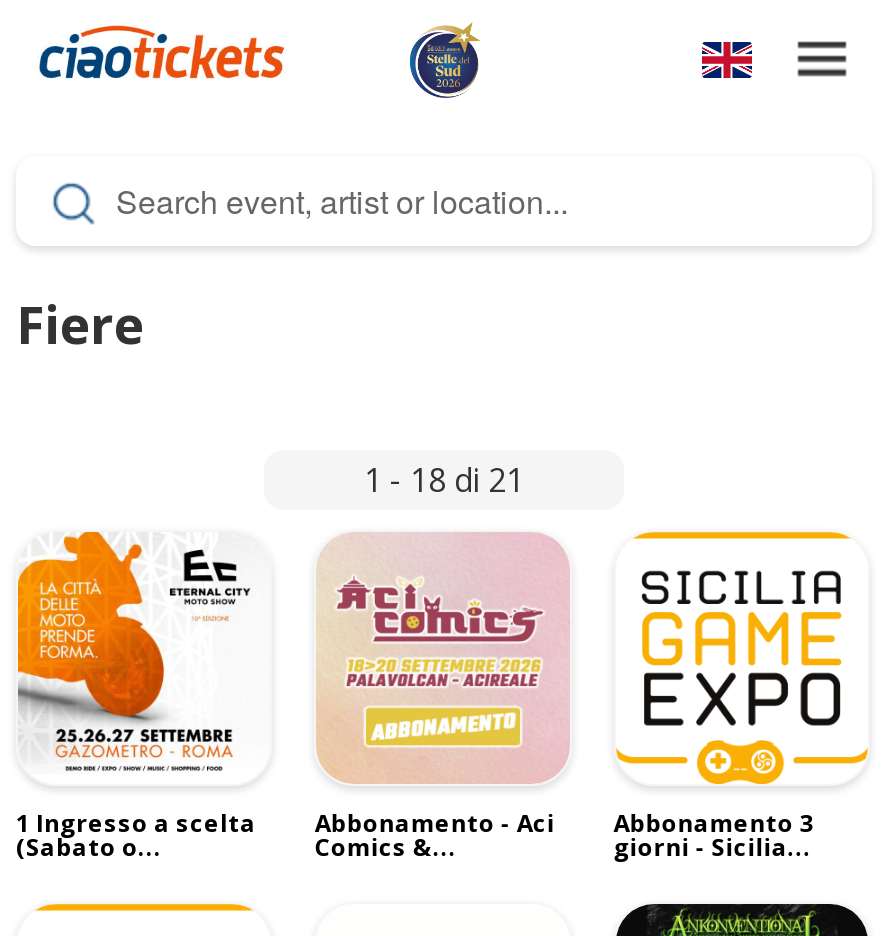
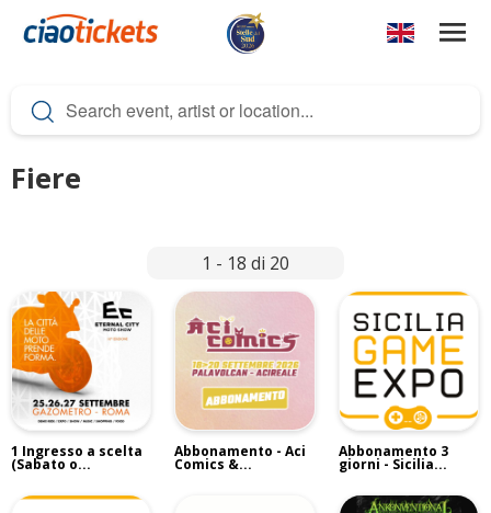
[364,458,524,502] 1 - 18 di 21 -> [202,251,289,275] 1 - 18 di 20

